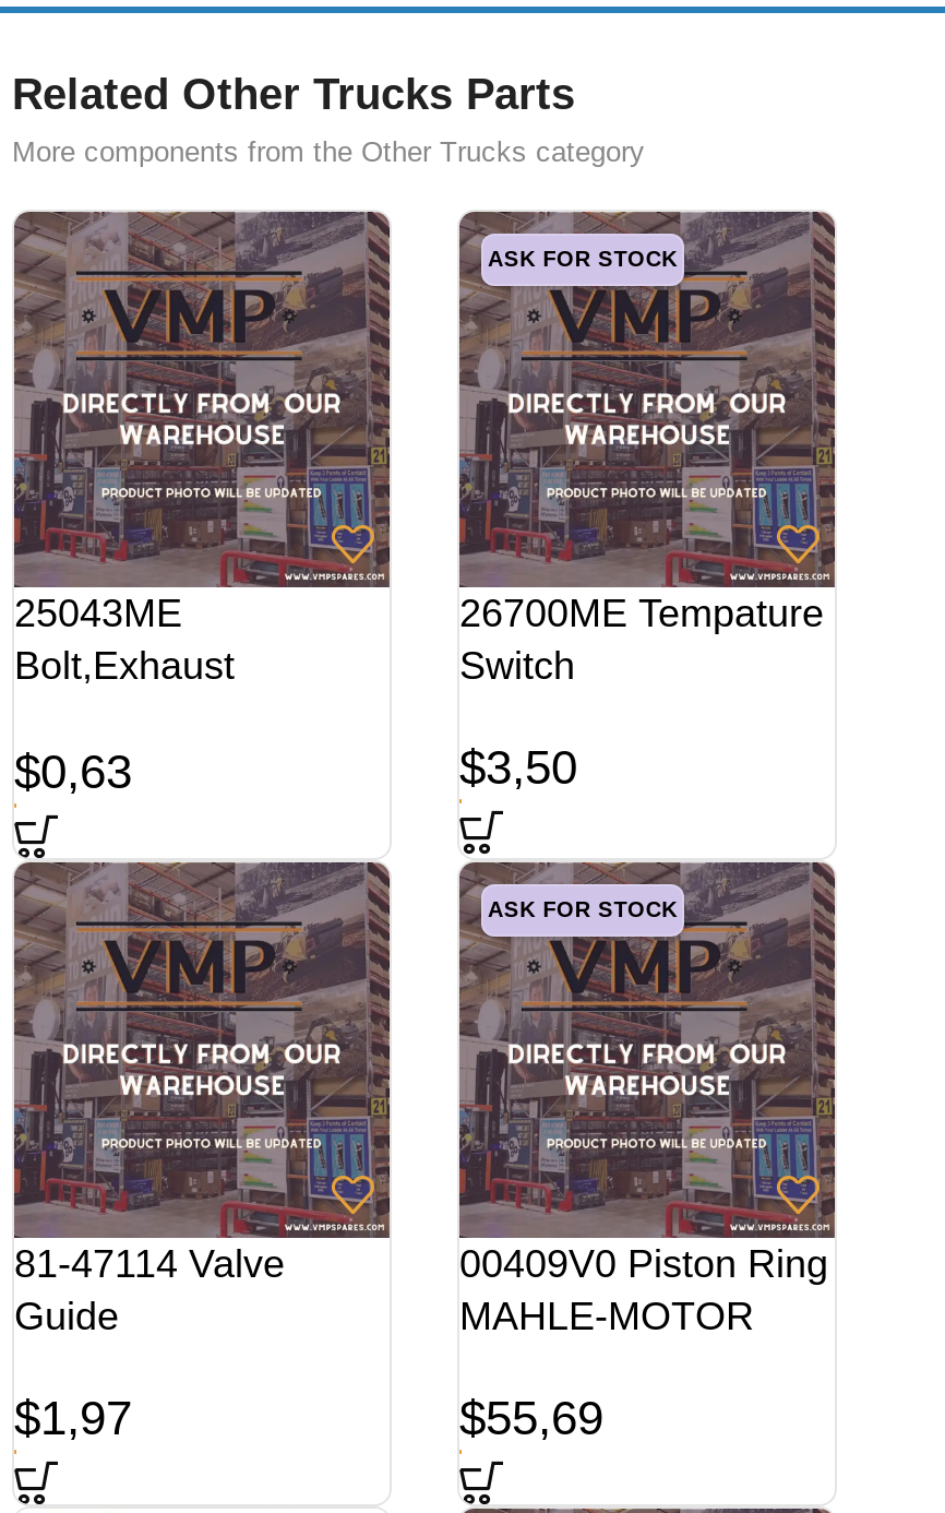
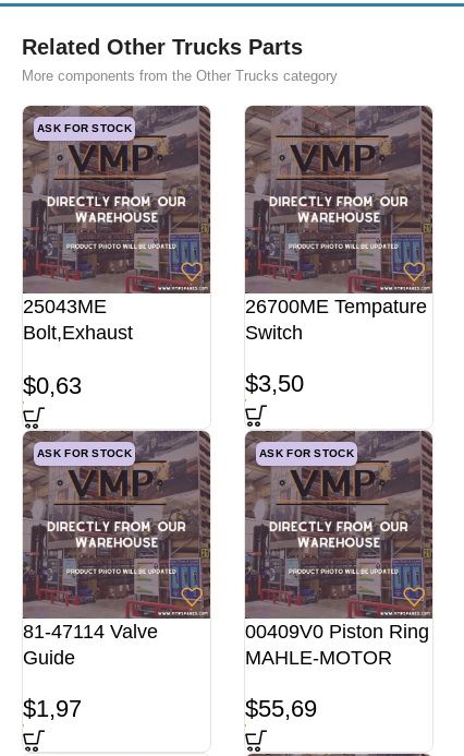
none -> [37,122,132,134] ASK FOR STOCK
[488,247,678,271] ASK FOR STOCK -> none
none -> [37,447,132,459] ASK FOR STOCK

